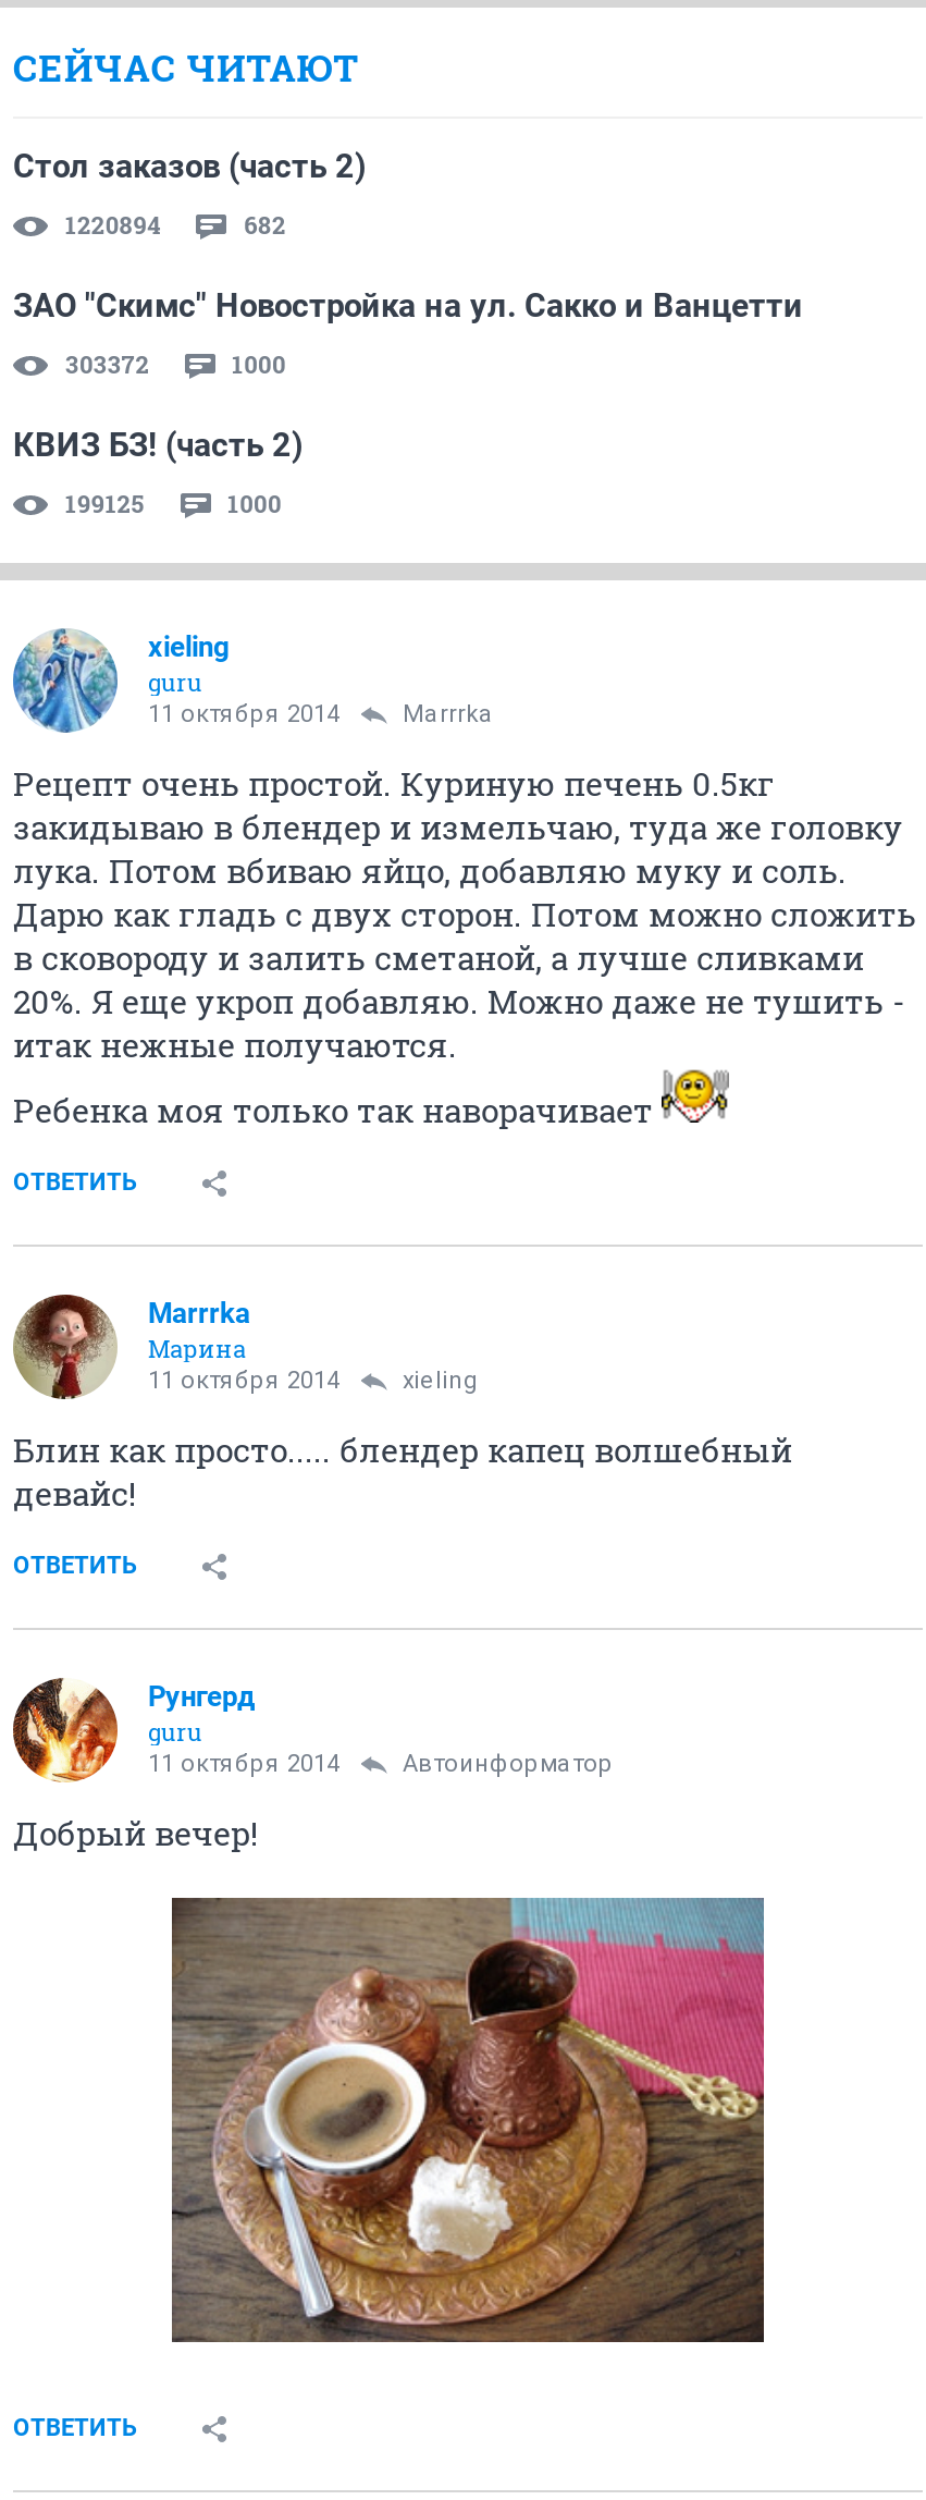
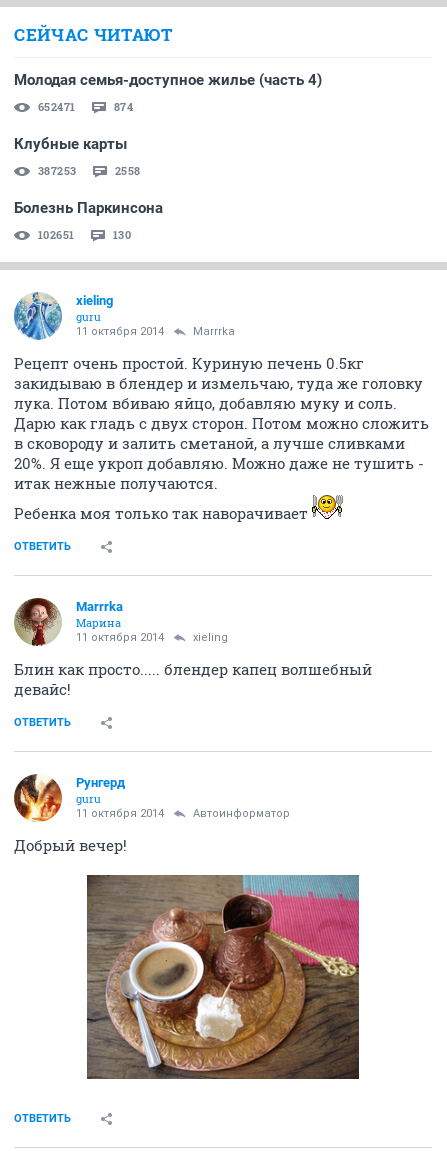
[13,147,366,186] Стол заказов (часть 2) -> [14,71,322,89] Молодая семья-доступное жилье (часть 4)
[65,208,286,241] 1220894 | 682 -> [38,99,133,114] 652471 | 874
[13,286,803,326] ЗАО "Скимс" Новостройка на ул. Сакко и Ванцетти -> [14,135,127,153] Клубные карты
[65,347,286,380] 303372 | 1000 -> [38,163,140,178] 387253 | 2558
[13,426,303,465] КВИЗ БЗ! (часть 2) -> [14,199,163,217] Болезнь Паркинсона
[65,487,282,519] 199125 | 1000 -> [38,227,131,242] 102651 | 130

